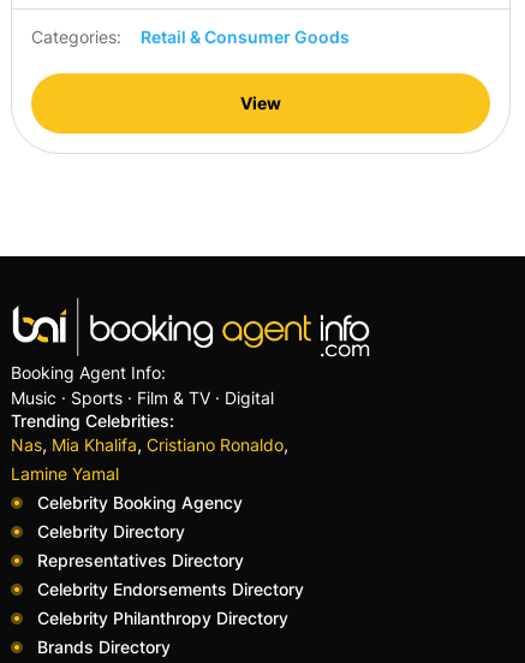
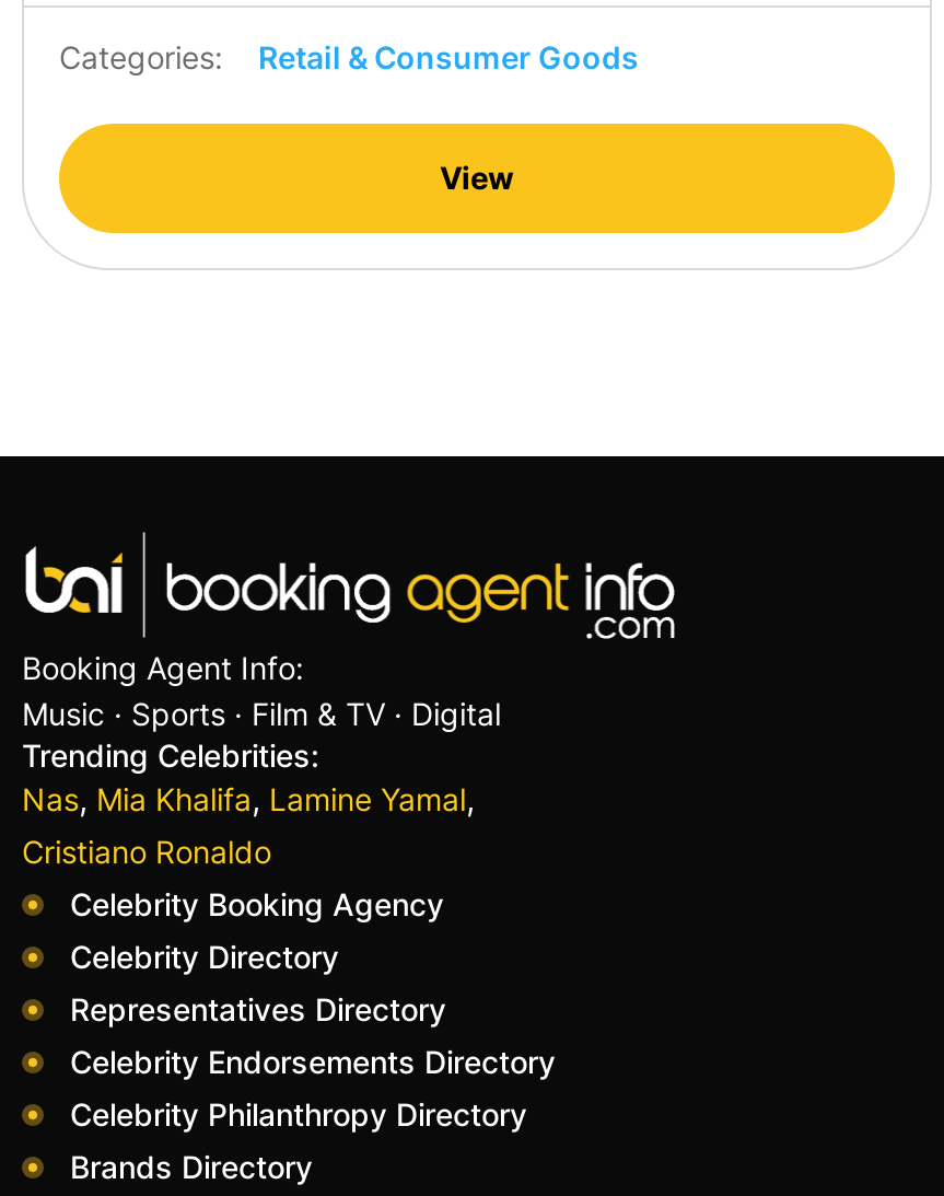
[11,434,288,484] Nas, Mia Khalifa, Cristiano Ronaldo, | Lamine Yamal -> [22,779,475,871] Nas, Mia Khalifa, Lamine Yamal, | Cristiano Ronaldo

